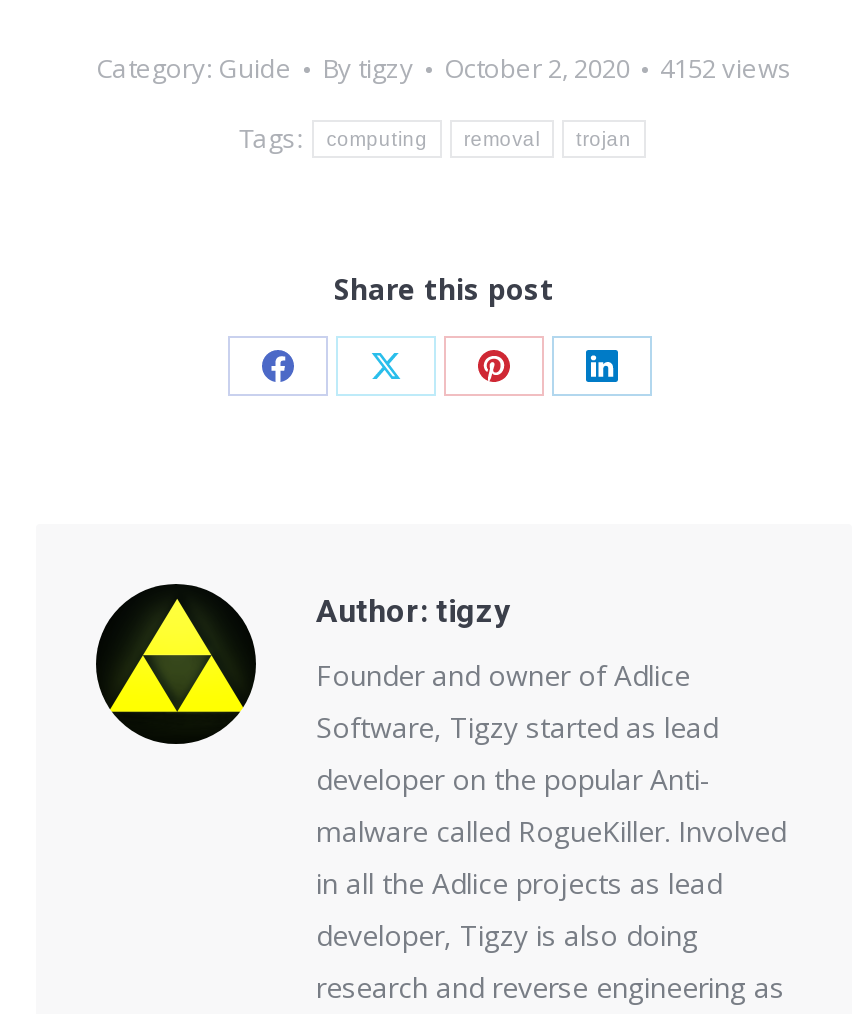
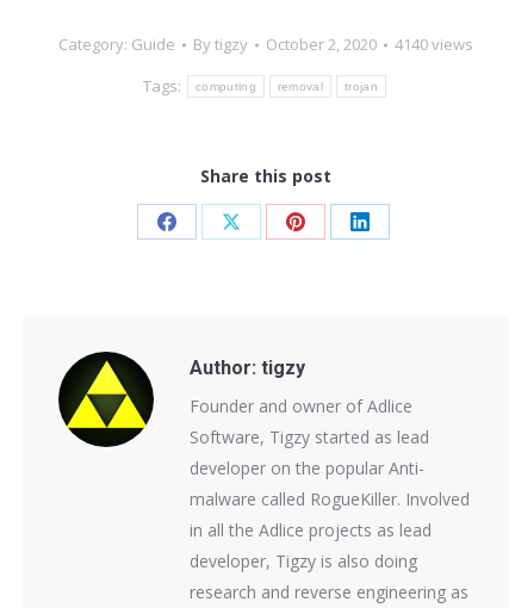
[96,50,792,86] Category: Guide By tigzy October 2, 2020 4152 views -> [58,33,473,55] Category: Guide By tigzy October 2, 2020 4140 views

